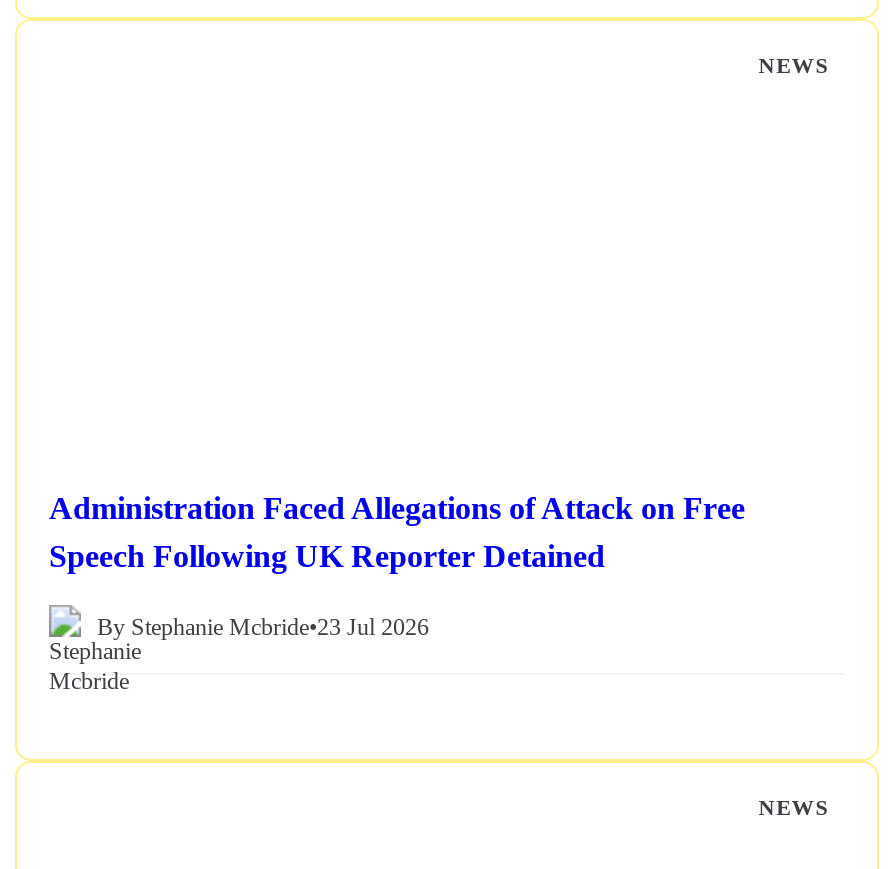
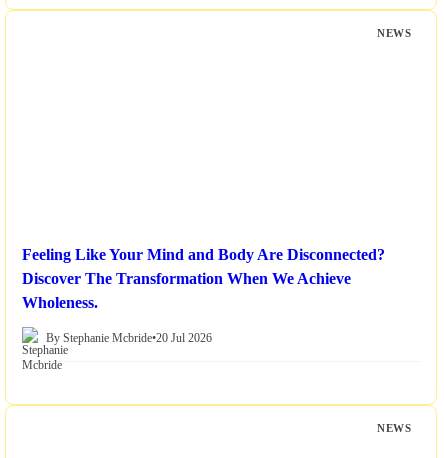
[49,491,745,573] Administration Faced Allegations of Attack on Free | Speech Following UK Reporter Detained -> [22,246,385,311] Feeling Like Your Mind and Body Are Disconnected? | Discover The Transformation When We Achieve | Wholeness.
[97,614,429,642] By Stephanie Mcbride•23 Jul 2026 -> [46,331,212,345] By Stephanie Mcbride•20 Jul 2026

